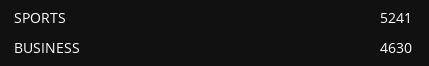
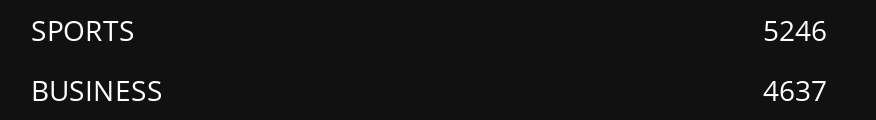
[380,8,412,27] 5241 -> [763,11,827,49] 5246
[380,38,412,57] 4630 -> [763,71,827,109] 4637

